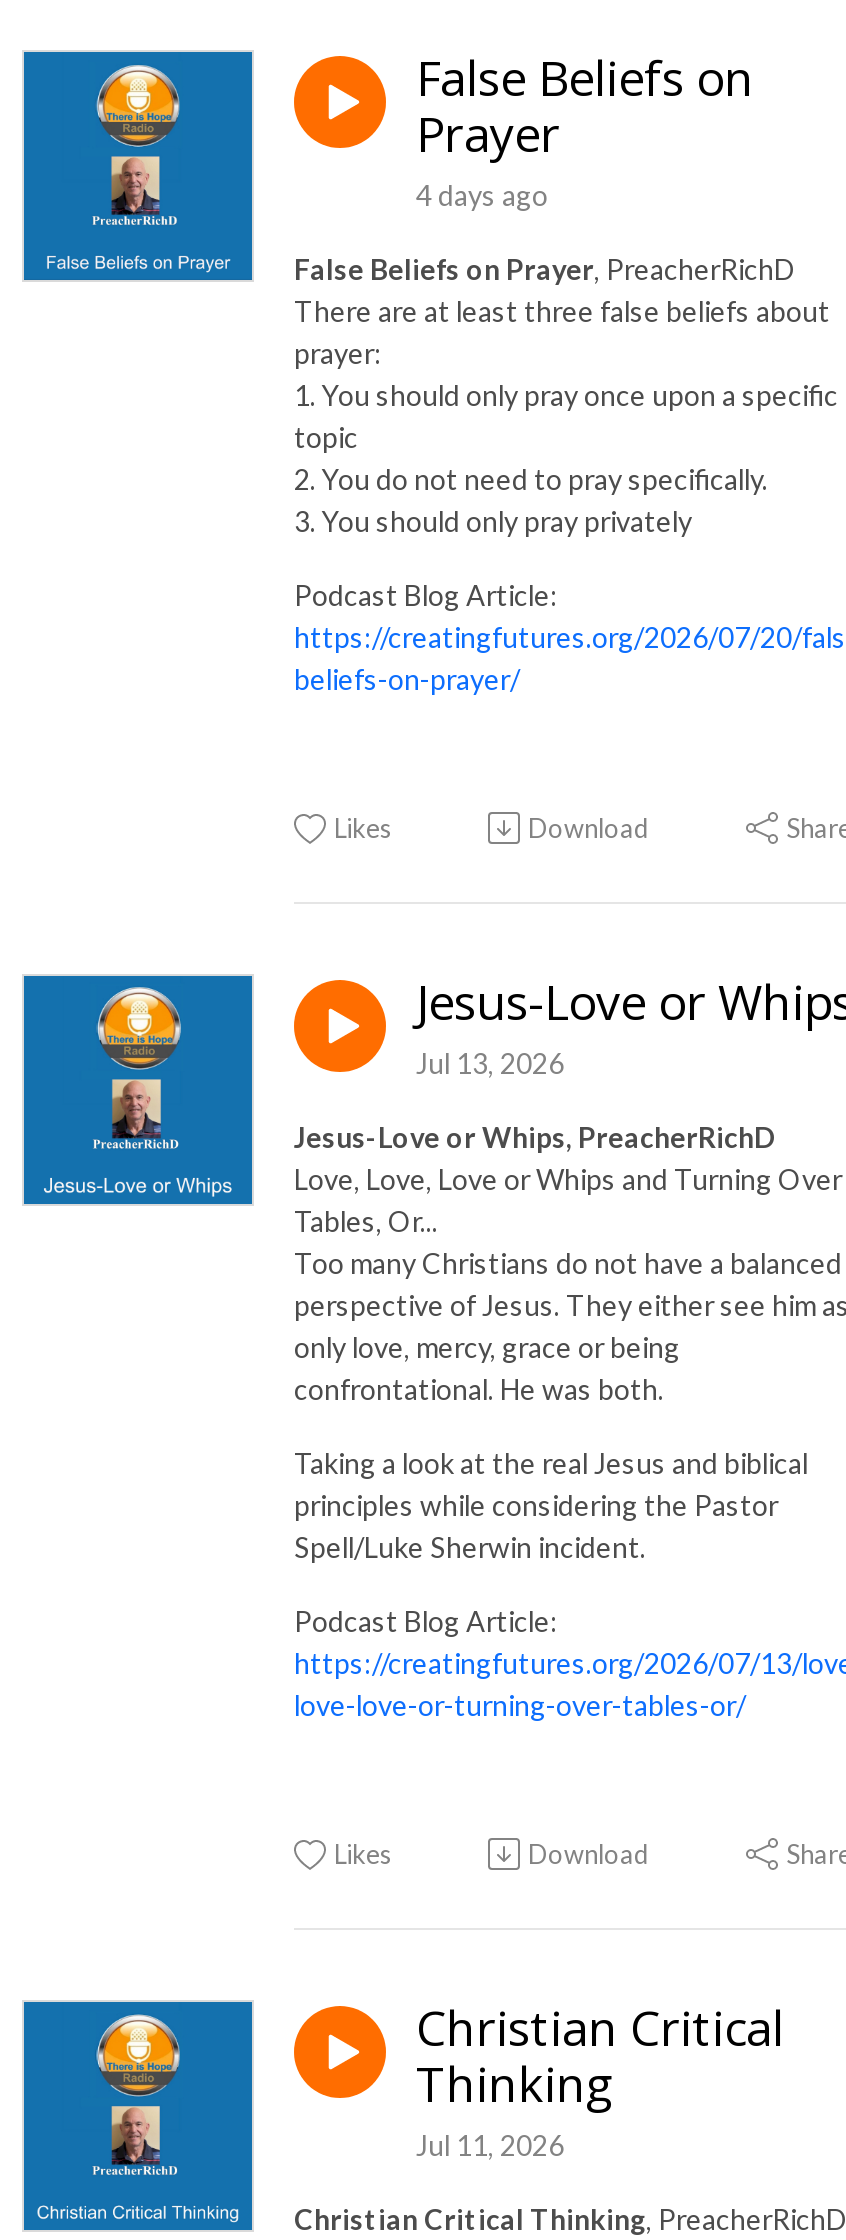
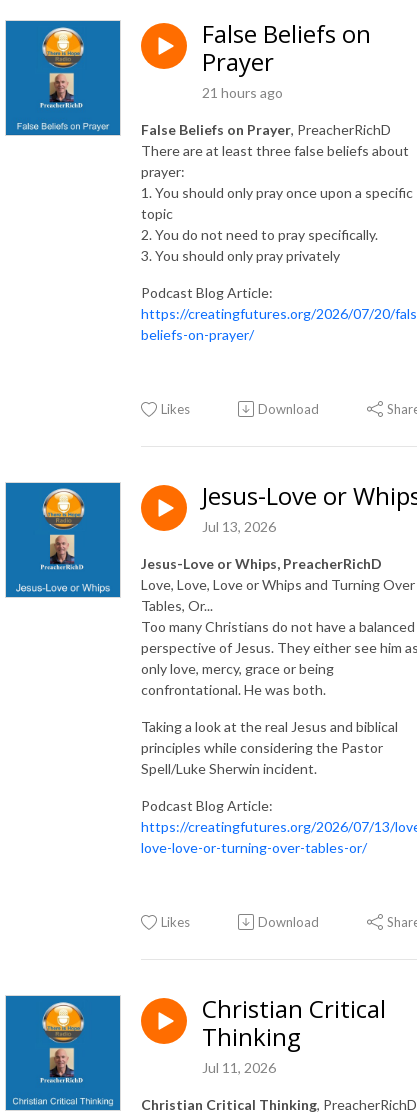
[416,178,548,212] 4 days ago -> [202,84,283,101] 21 hours ago

